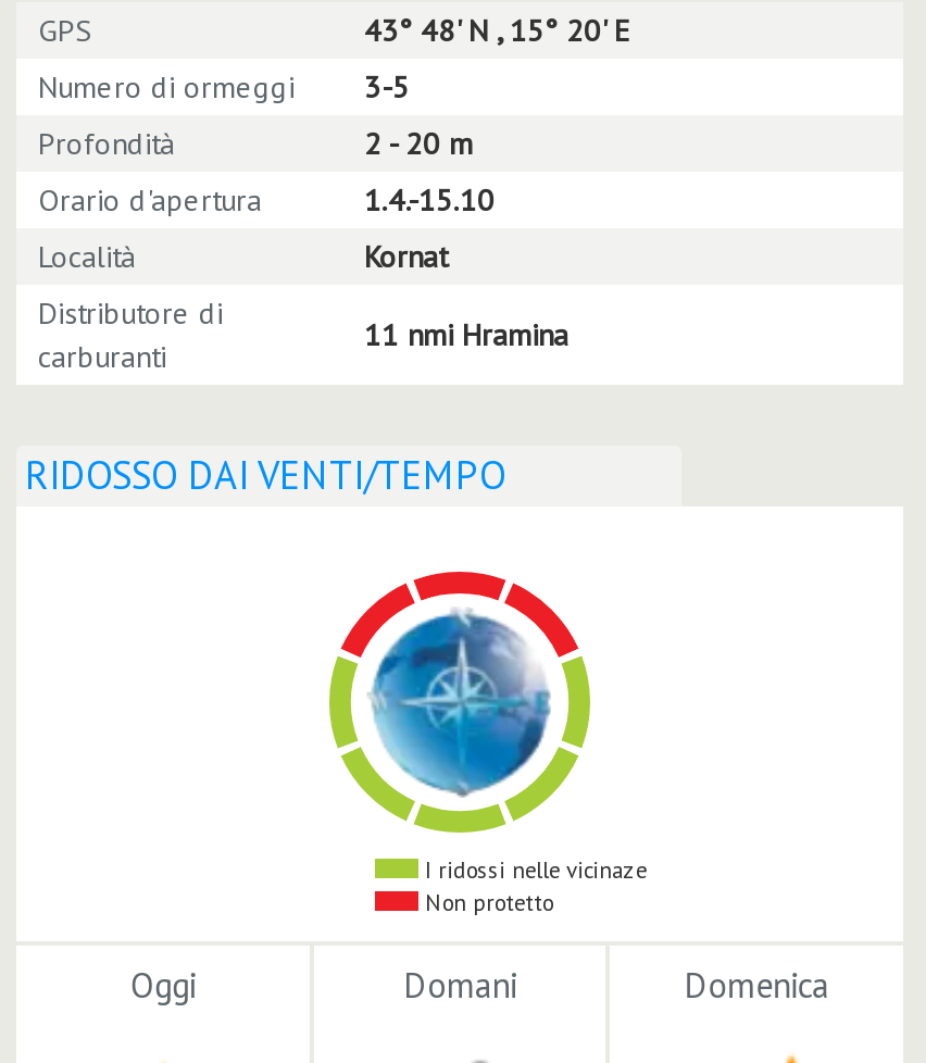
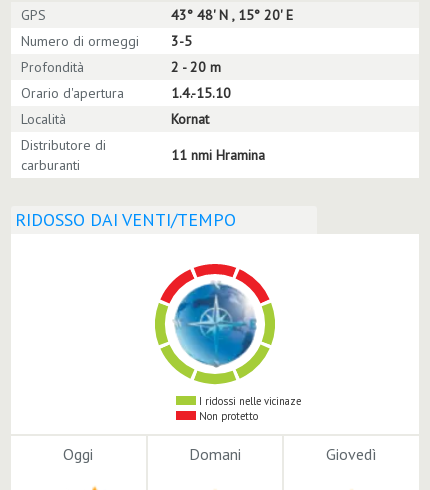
[684,962,829,1006] Domenica -> [326,444,377,464] Giovedì

